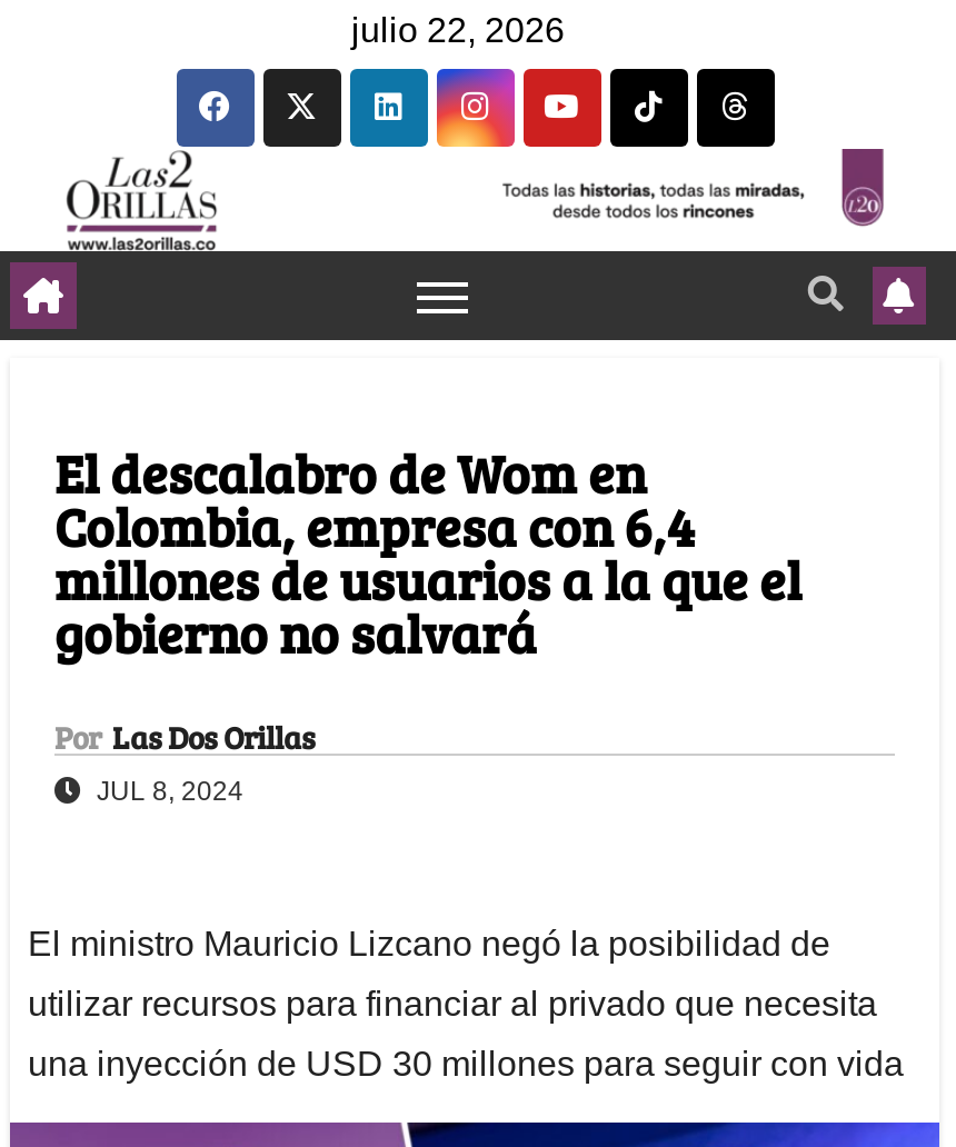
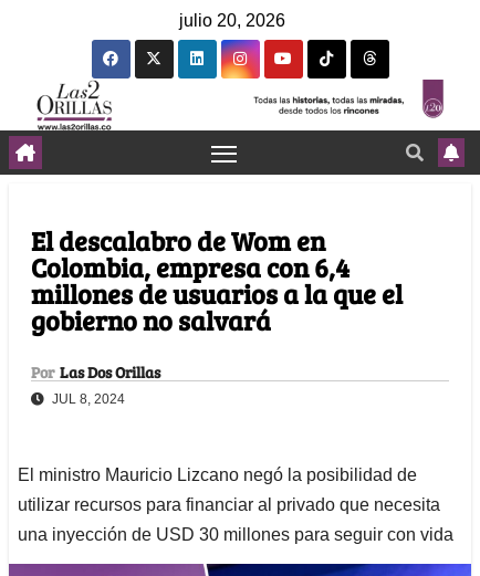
[351,11,565,49] julio 22, 2026 -> [179,11,285,30] julio 20, 2026

